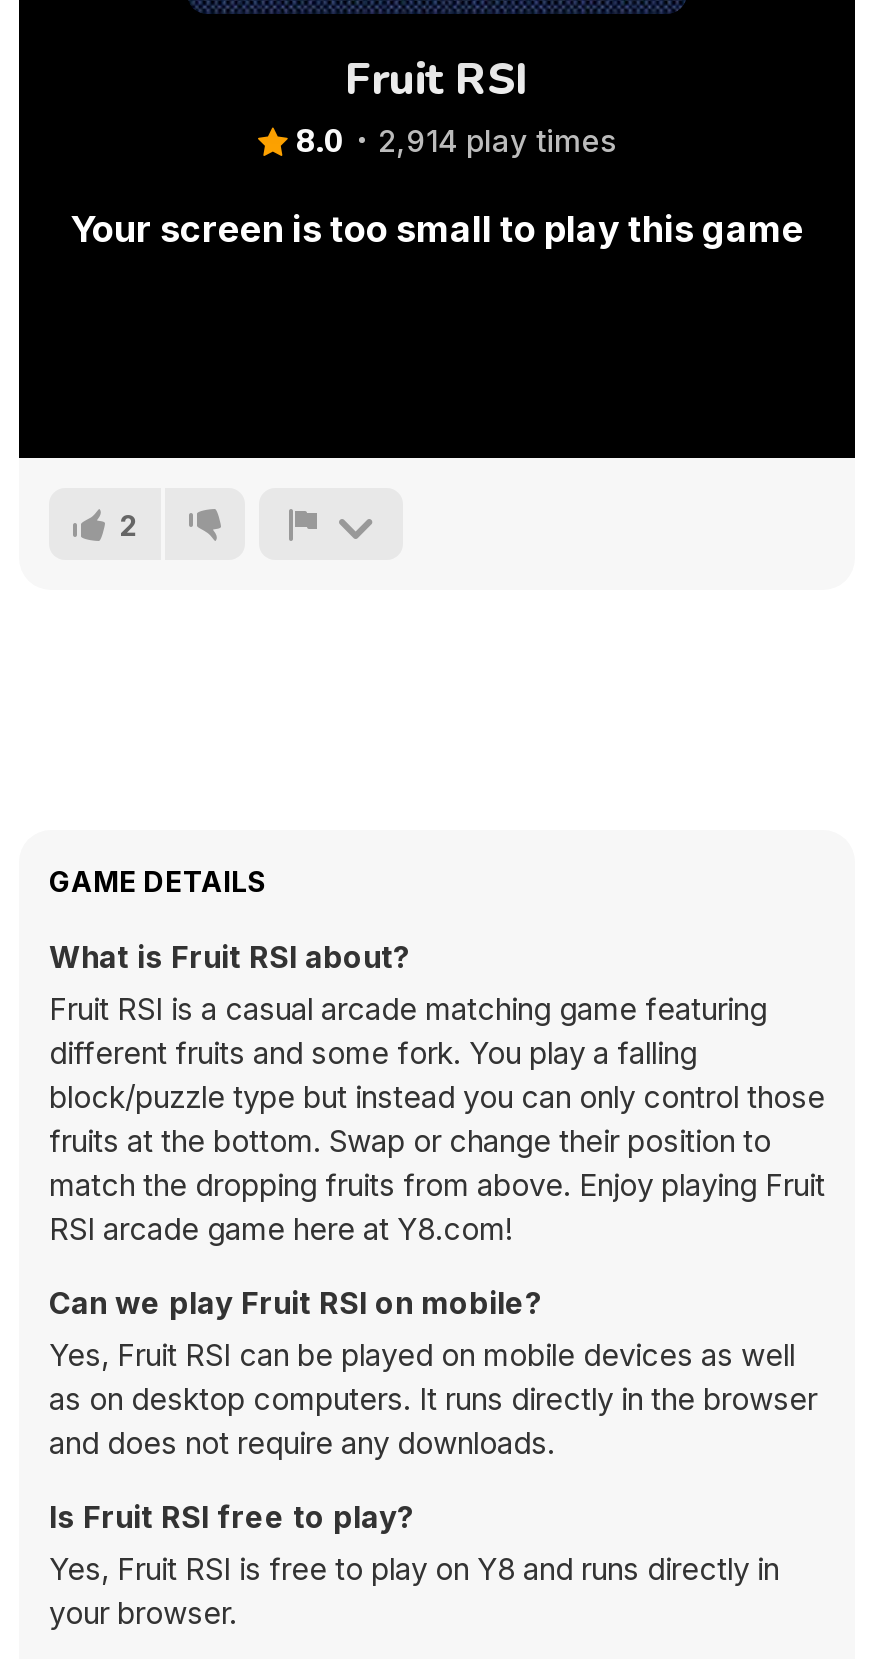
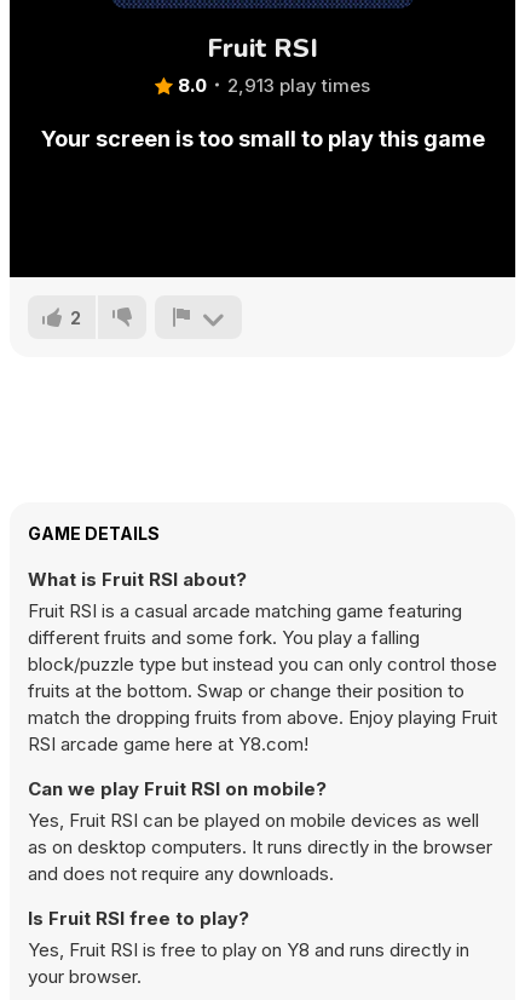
[296,119,616,163] 8.0 2,914 play times -> [178,72,370,99] 8.0 2,913 play times

